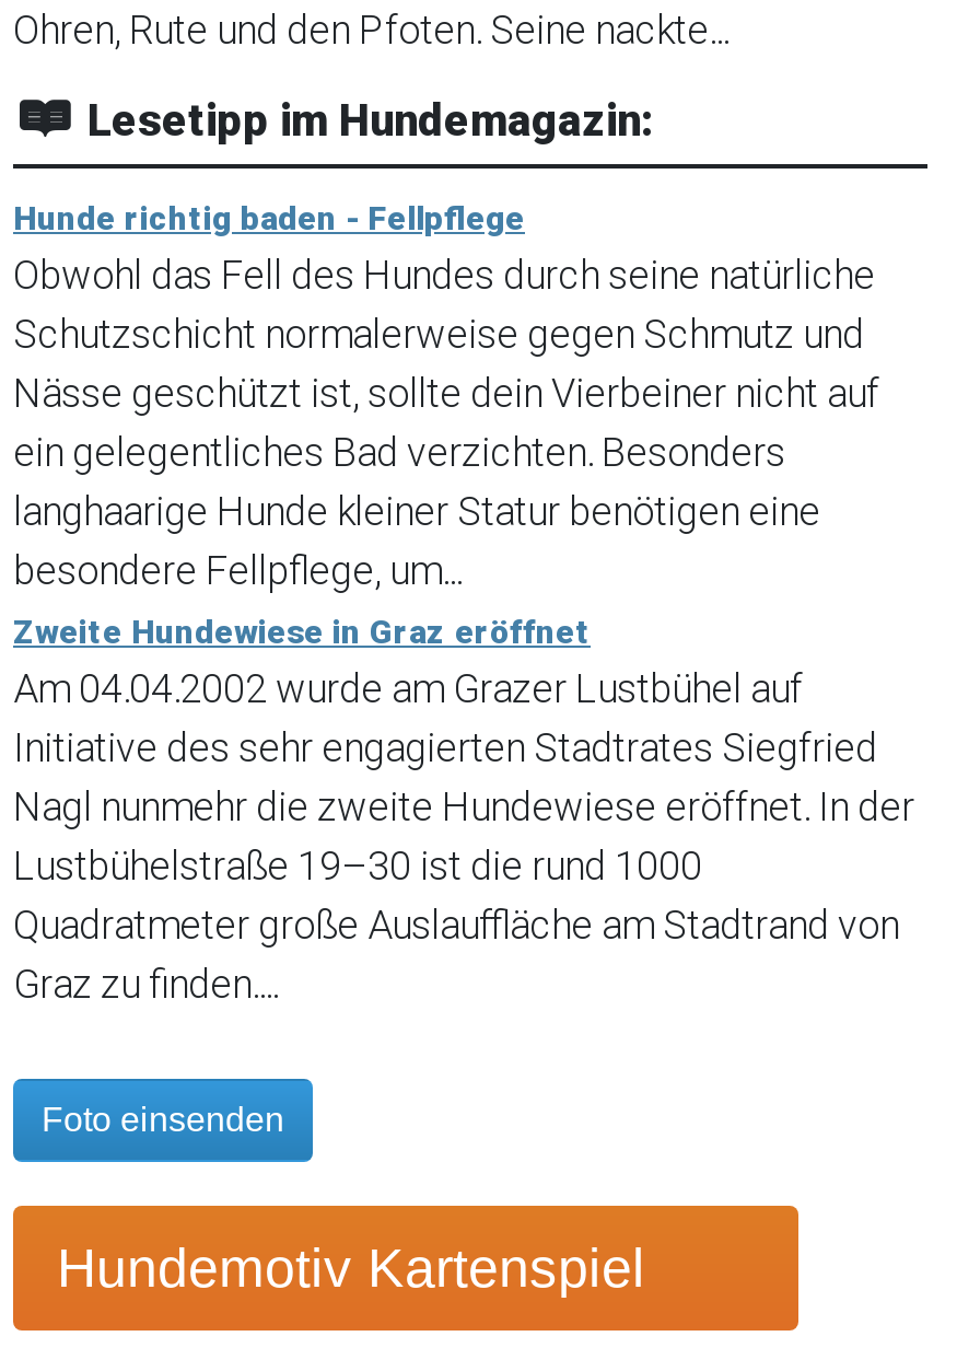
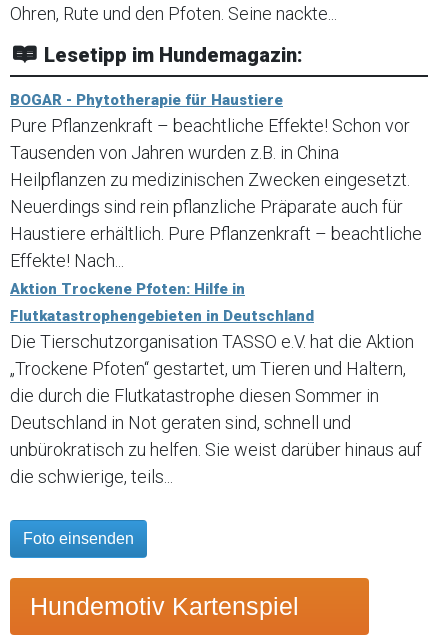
[13,199,914,1007] Hunde richtig baden - Fellpflege | Obwohl das Fell des Hundes durch seine natürliche | Schutzschicht normalerweise gegen Schmutz und | Nässe geschützt ist, sollte dein Vierbeiner nicht auf | ein gelegentliches Bad verzichten. Besonders | langhaarige Hunde kleiner Statur benötigen eine | besondere Fellpflege, um... | Zweite Hundewiese in Graz eröffnet | Am 04.04.2002 wurde am Grazer Lustbühel auf | Initiative des sehr engagierten Stadtrates Siegfried | Nagl nunmehr die zweite Hundewiese eröffnet. In der | Lustbühelstraße 19–30 ist die rund 1000 | Quadratmeter große Auslauffläche am Stadtrand von | Graz zu finden.... -> [10,91,422,487] BOGAR - Phytotherapie für Haustiere | Pure Pflanzenkraft – beachtliche Effekte! Schon vor | Tausenden von Jahren wurden z.B. in China | Heilpflanzen zu medizinischen Zwecken eingesetzt. | Neuerdings sind rein pflanzliche Präparate auch für | Haustiere erhältlich. Pure Pflanzenkraft – beachtliche | Effekte! Nach... | Aktion Trockene Pfoten: Hilfe in | Flutkatastrophengebieten in Deutschland | Die Tierschutzorganisation TASSO e.V. hat die Aktion | „Trockene Pfoten“ gestartet, um Tieren und Haltern, | die durch die Flutkatastrophe diesen Sommer in | Deutschland in Not geraten sind, schnell und | unbürokratisch zu helfen. Sie weist darüber hinaus auf | die schwierige, teils...

